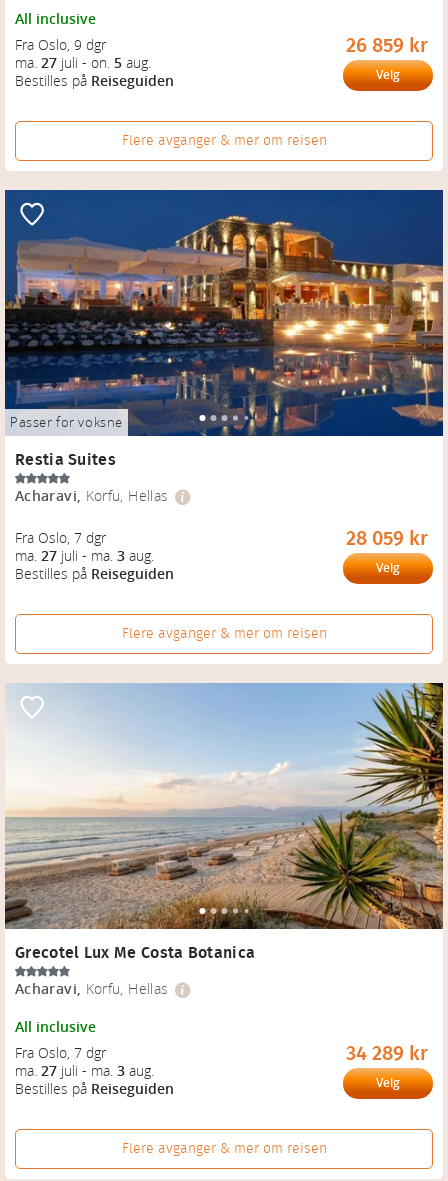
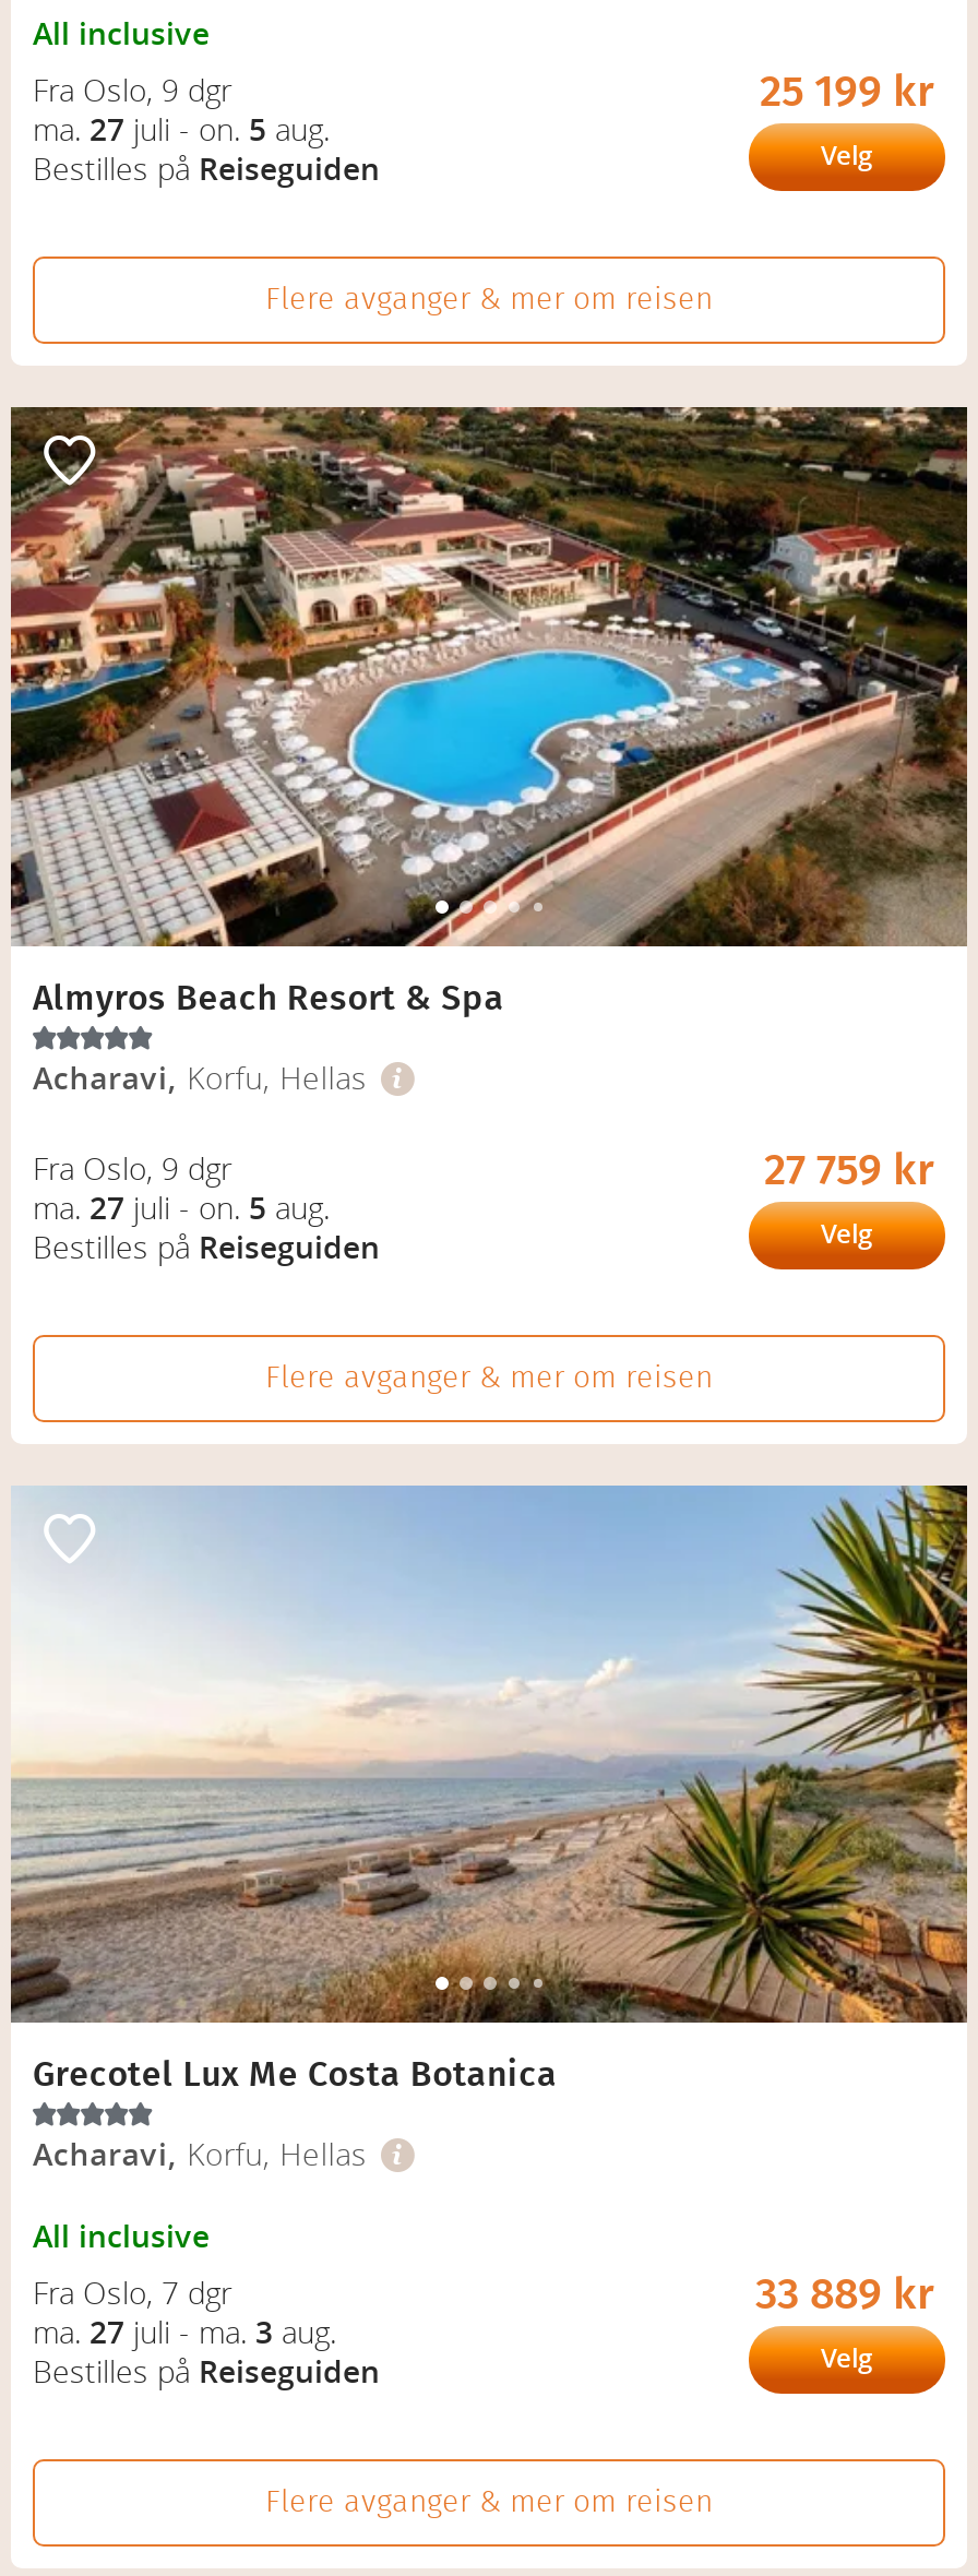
[346,35,428,55] 26 859 kr -> [760,71,934,115] 25 199 kr
[4,189,444,468] [image] | Passer for voksne | Restia Suites -> [9,404,969,1015] [image] | Almyros Beach Resort & Spa
[15,530,106,547] Fra Oslo, 7 dgr -> [33,1150,231,1187] Fra Oslo, 9 dgr
[346,529,428,549] 28 059 kr -> [764,1148,934,1192] 27 759 kr
[15,548,154,565] ma. 27 juli - ma. 3 aug. -> [33,1190,330,1227] ma. 27 juli - on. 5 aug.
[346,1044,428,1064] 34 289 kr -> [755,2273,934,2317] 33 889 kr

